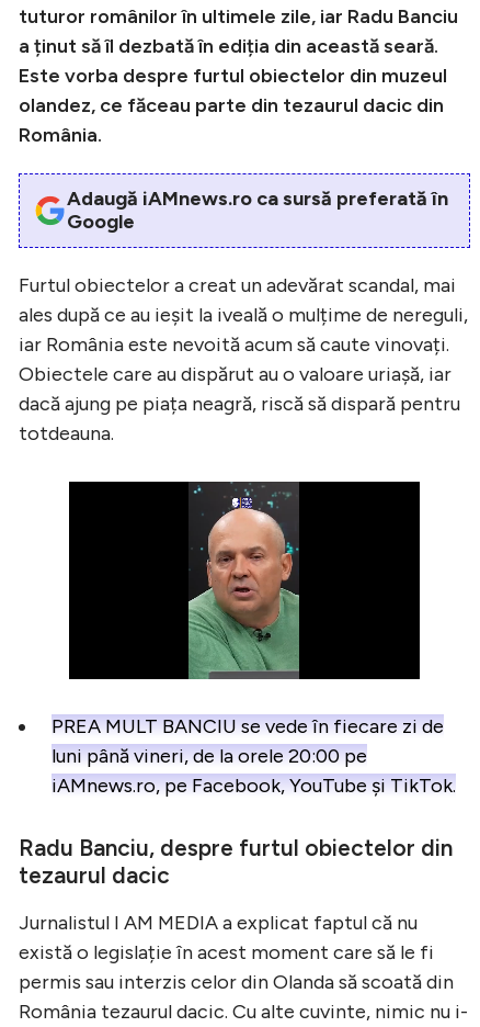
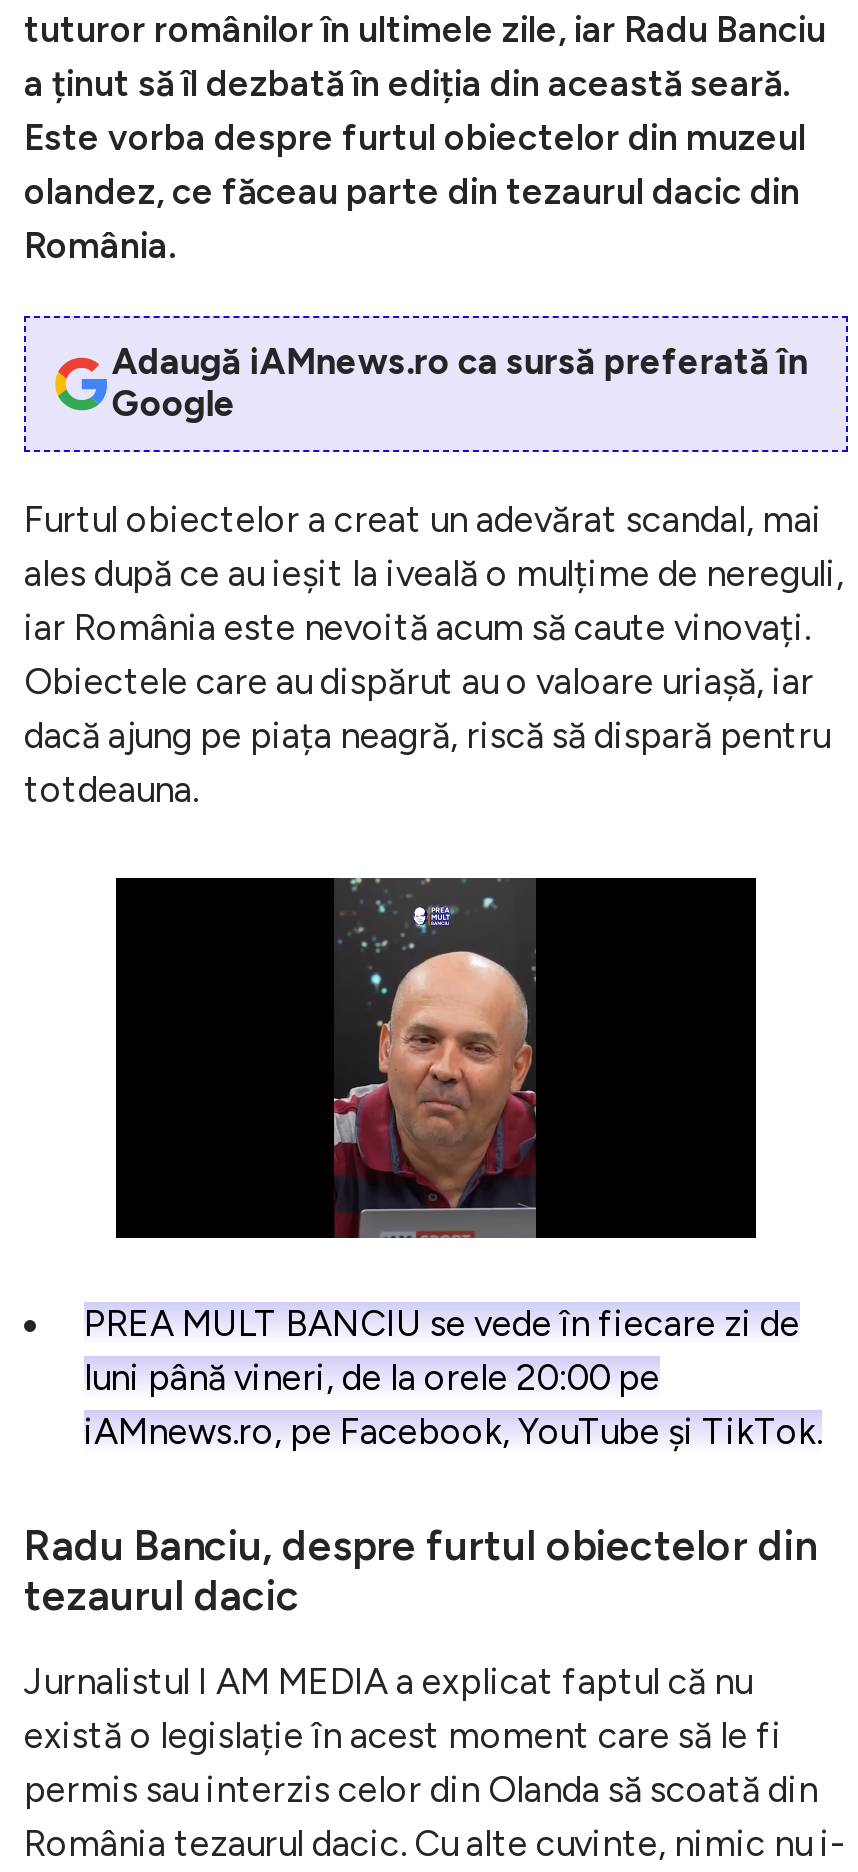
[187,482,300,680] [image] -> [332,878,538,1240] [image]

